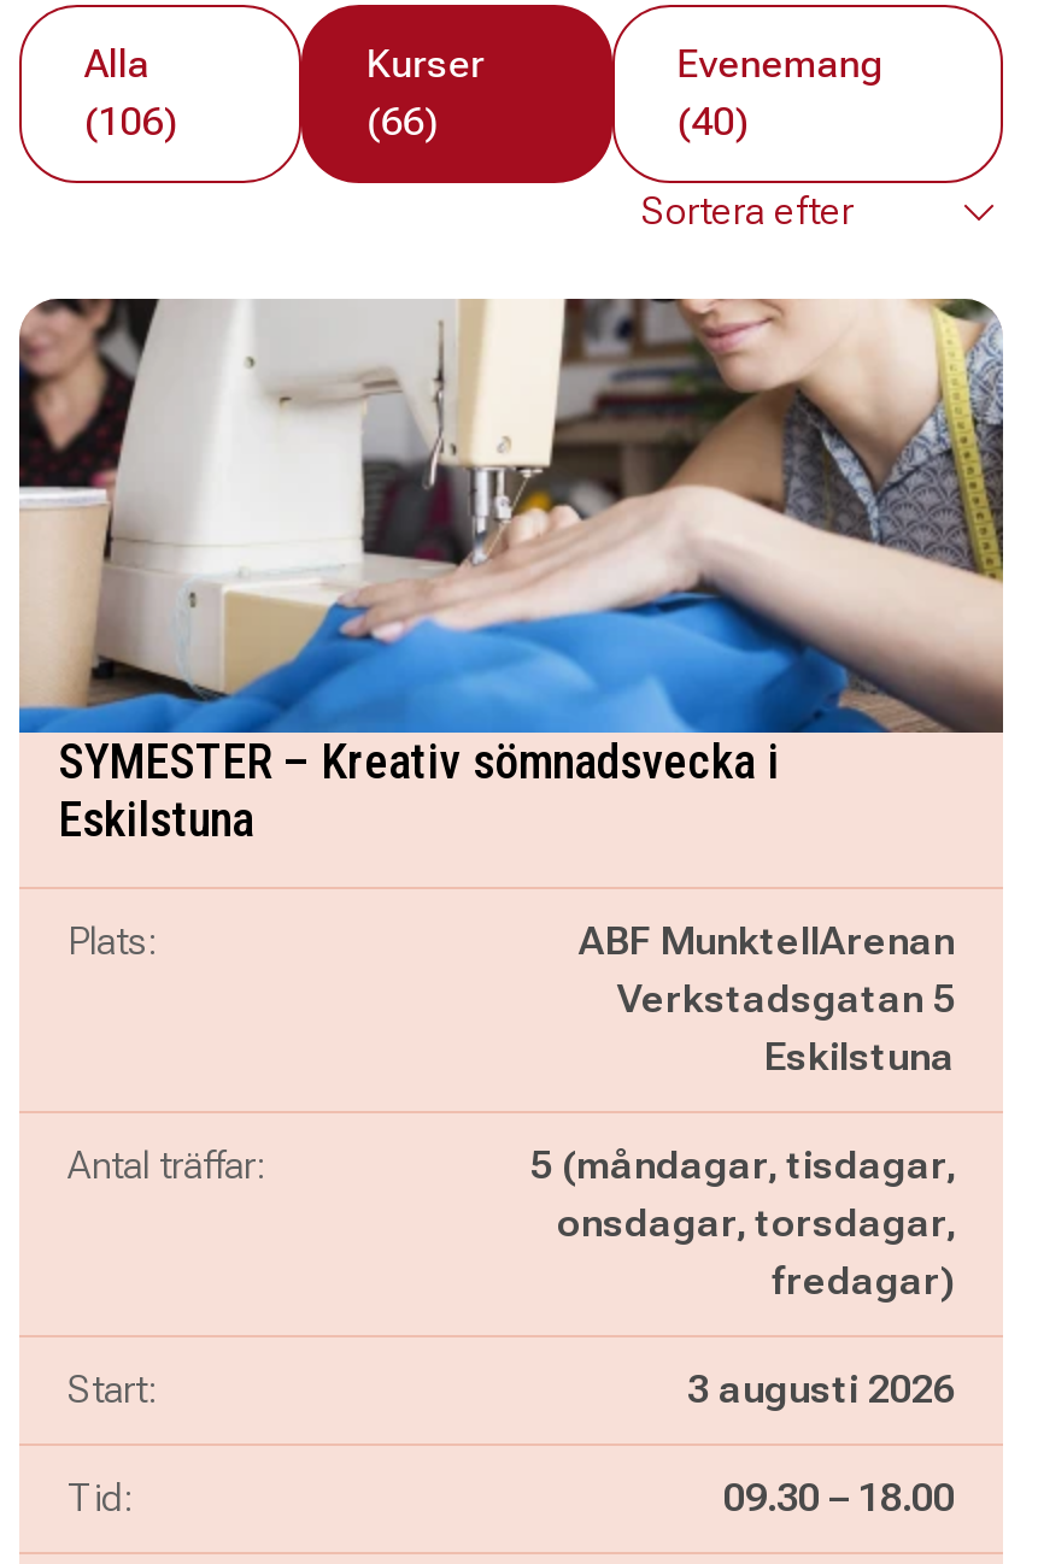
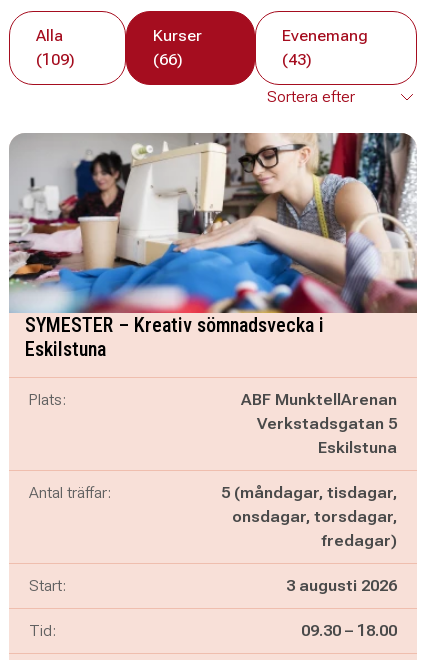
[84,99,178,145] (106) -> [36,50,75,69] (109)
[677,99,750,145] (40) -> [282,50,312,69] (43)
[19,296,1005,735] [image] -> [9,132,417,314] [image]

